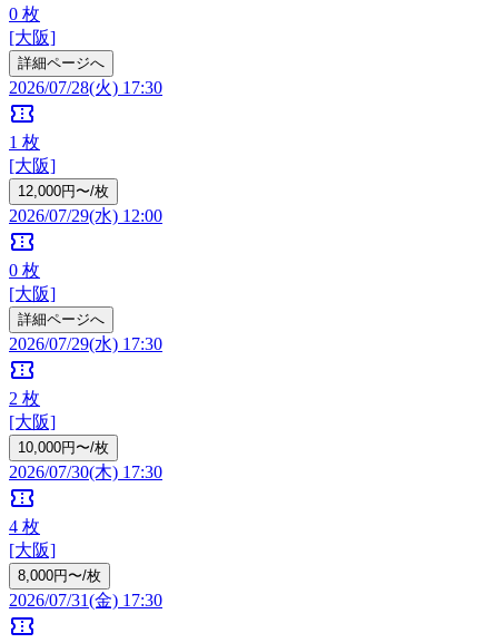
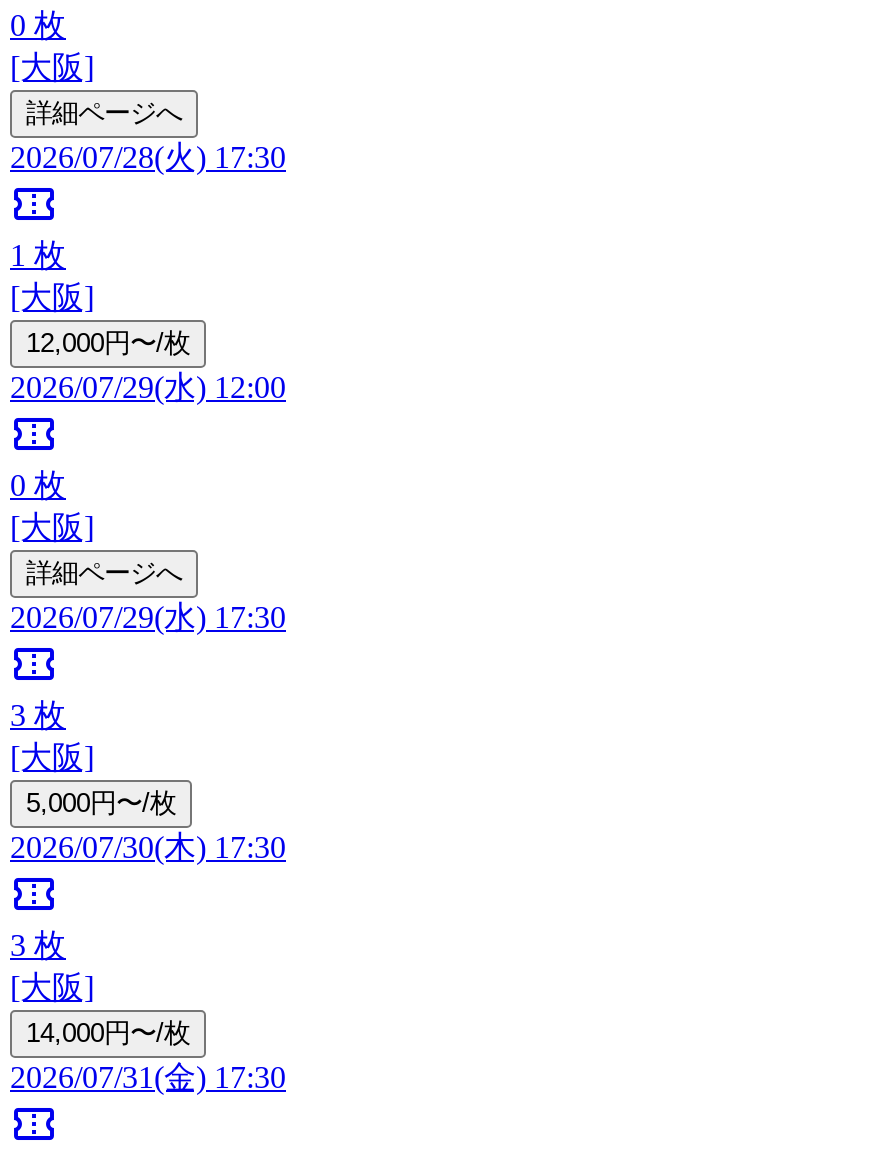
[9,389,40,408] 2枚 -> [10,697,66,731] 3枚
[18,439,109,455] 10,000円〜/枚 -> [26,787,176,817] 5,000円〜/枚
[9,517,40,536] 4枚 -> [10,927,66,961] 3枚
[18,567,101,584] 8,000円〜/枚 -> [26,1017,190,1047] 14,000円〜/枚

